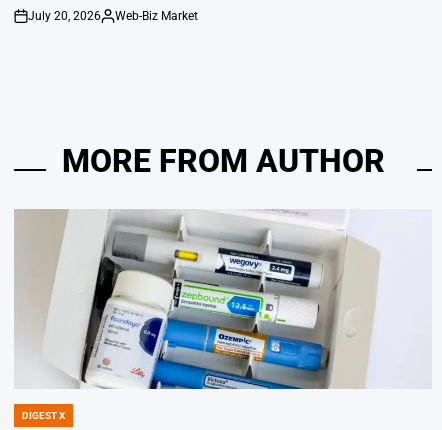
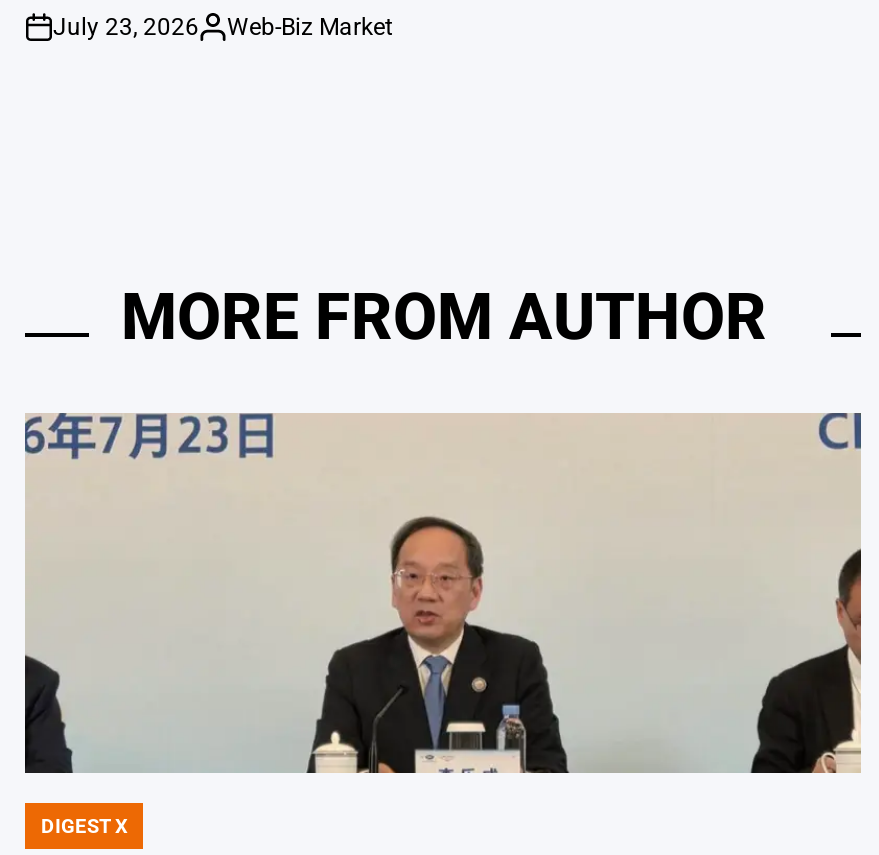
[28,9,198,23] July 20, 2026 Web-Biz Market -> [53,13,393,41] July 23, 2026 Web-Biz Market
[14,209,432,390] [image] -> [23,411,863,775] [image]

